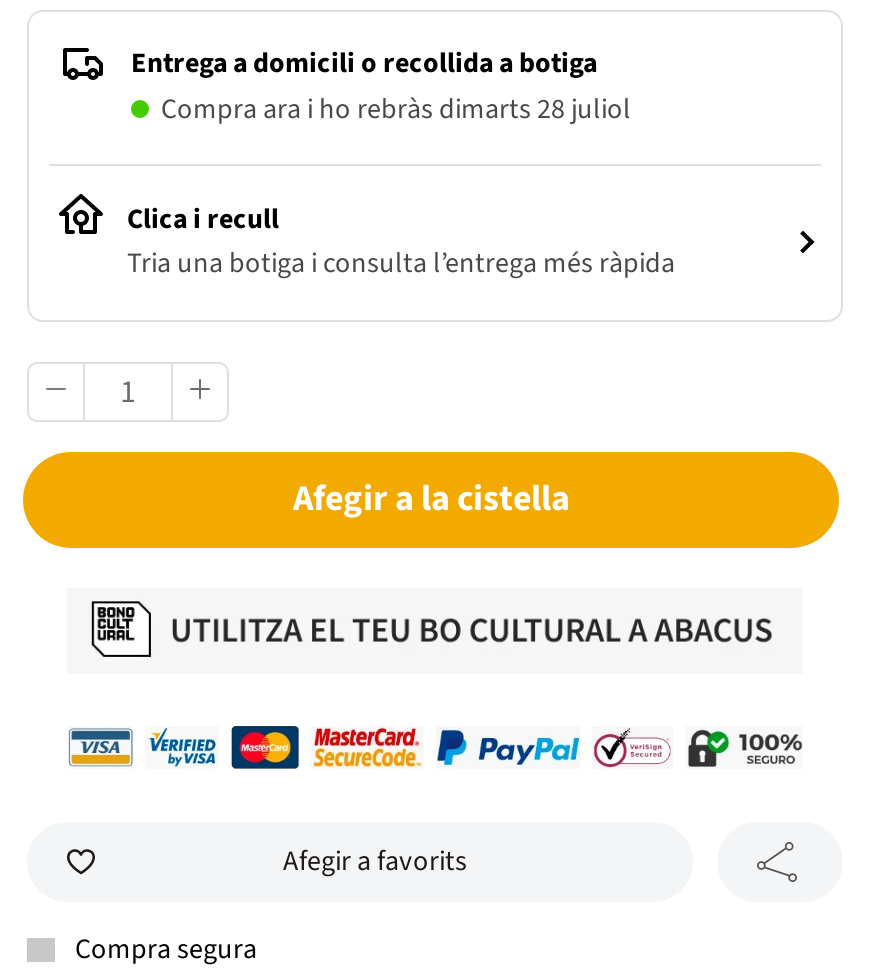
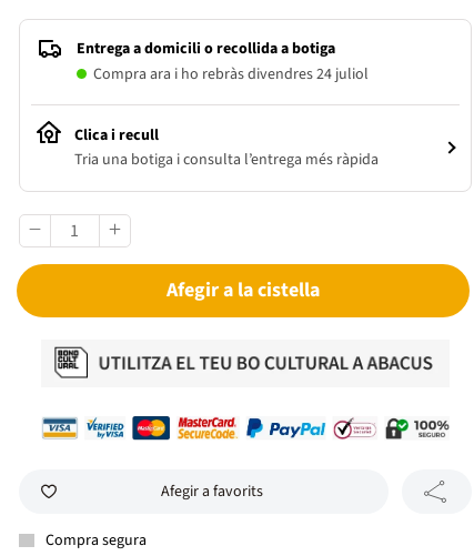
[161,90,631,130] Compra ara i ho rebràs dimarts 28 juliol -> [93,63,369,85] Compra ara i ho rebràs divendres 24 juliol

